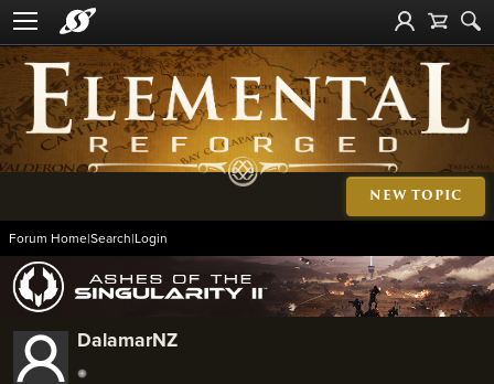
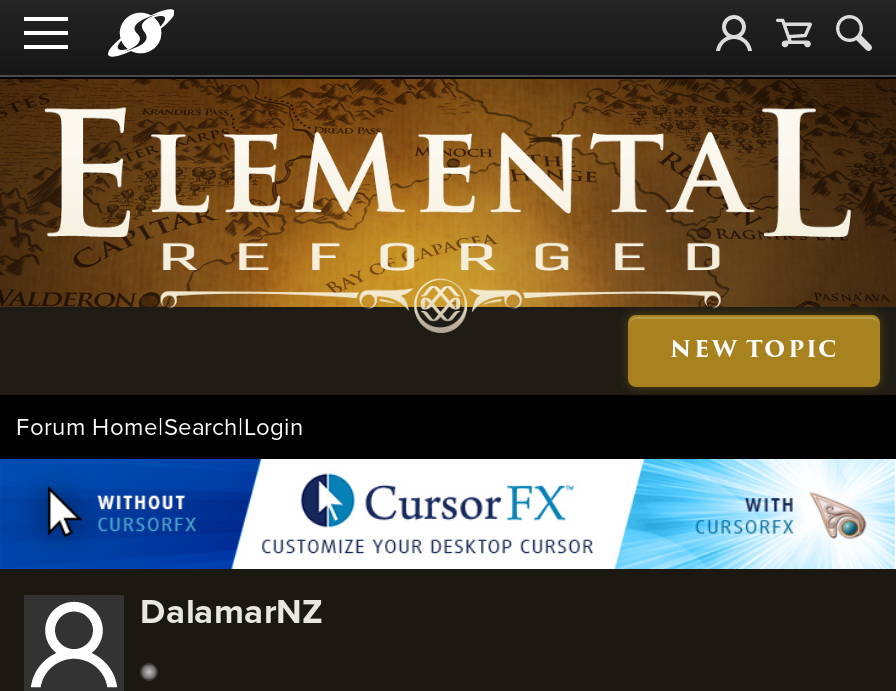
[3,255,491,318] [image] -> [6,457,890,571] [image]

